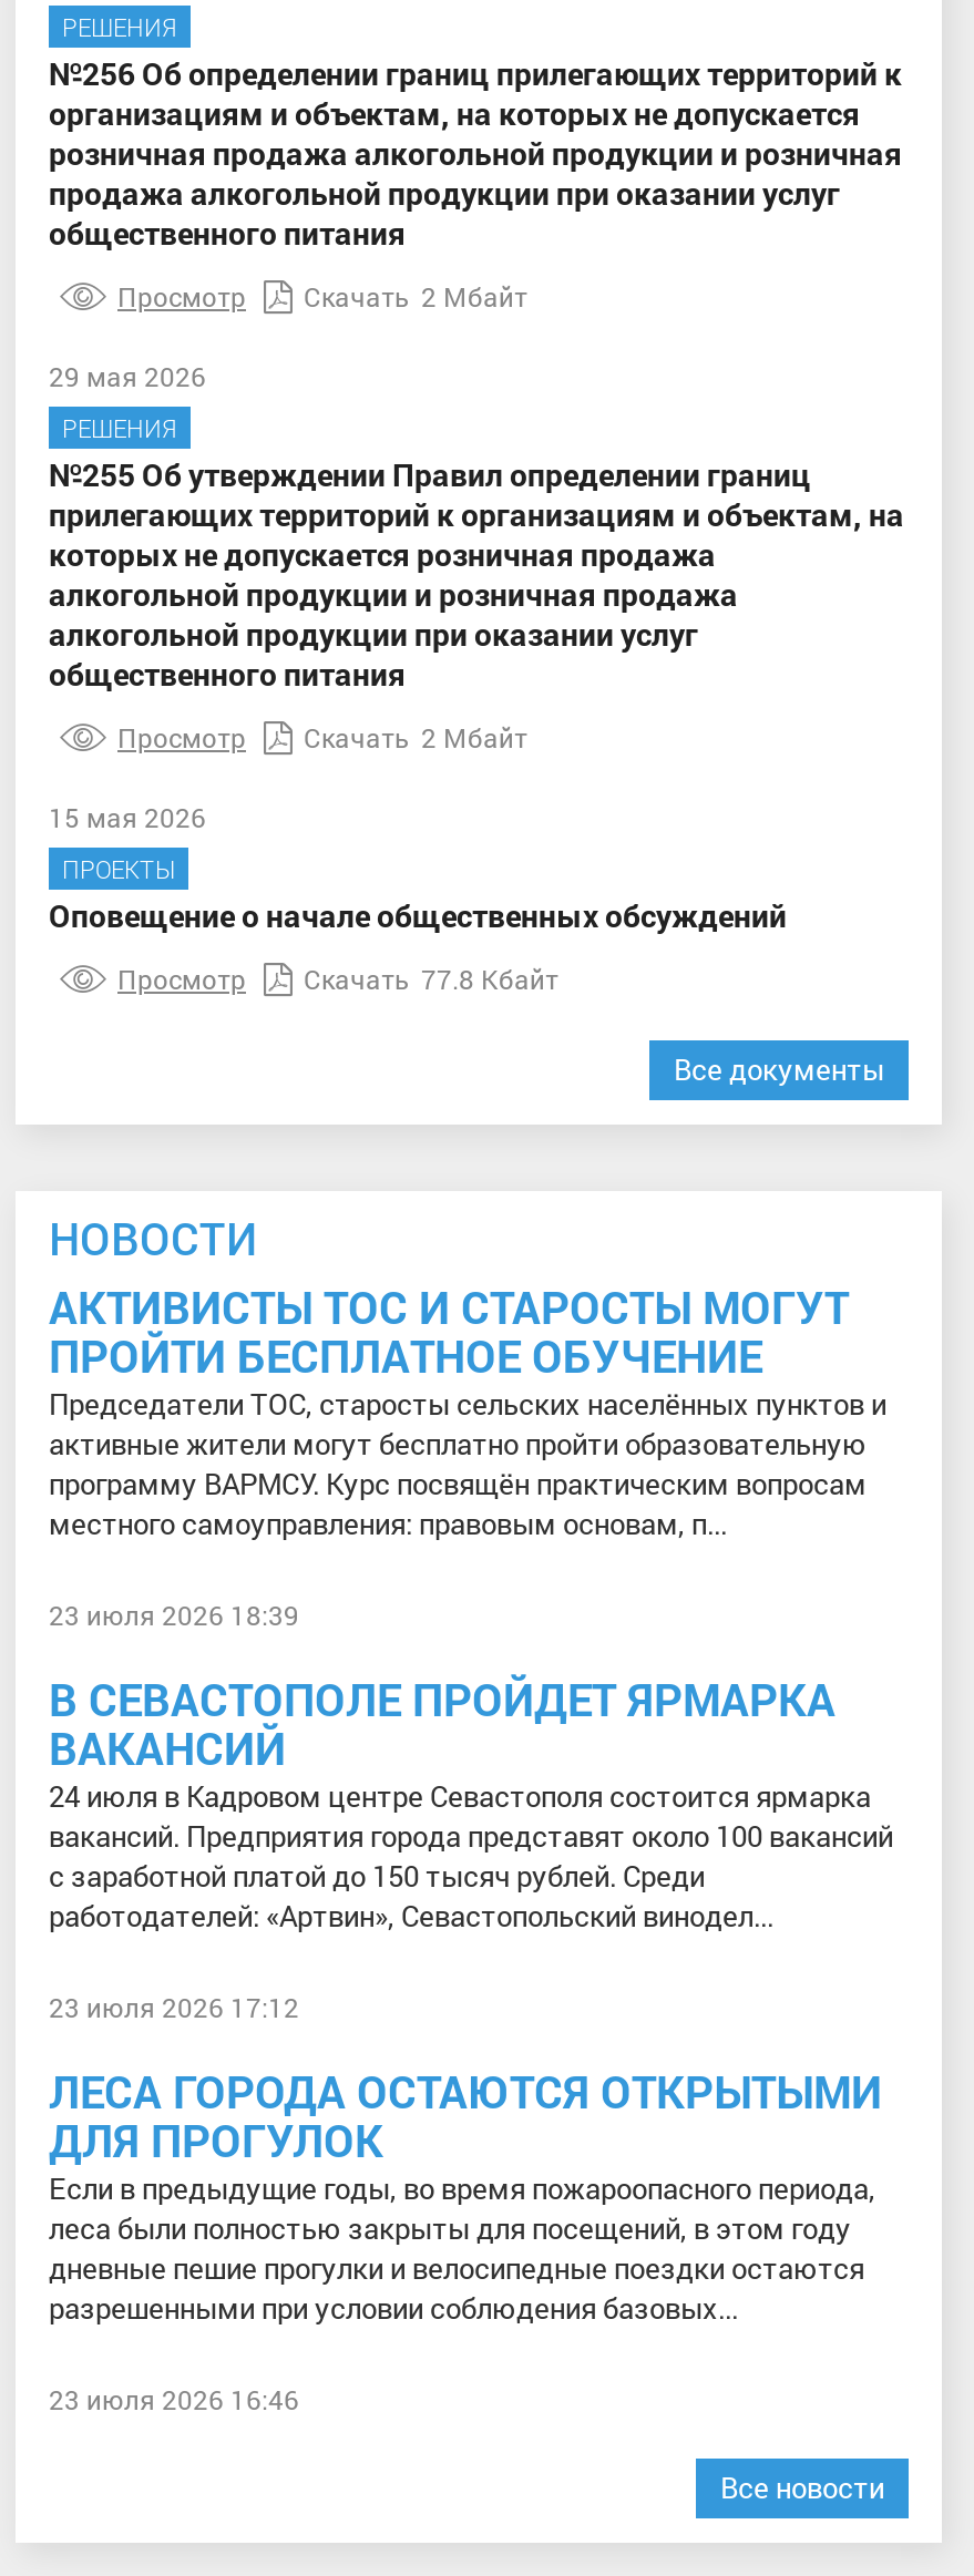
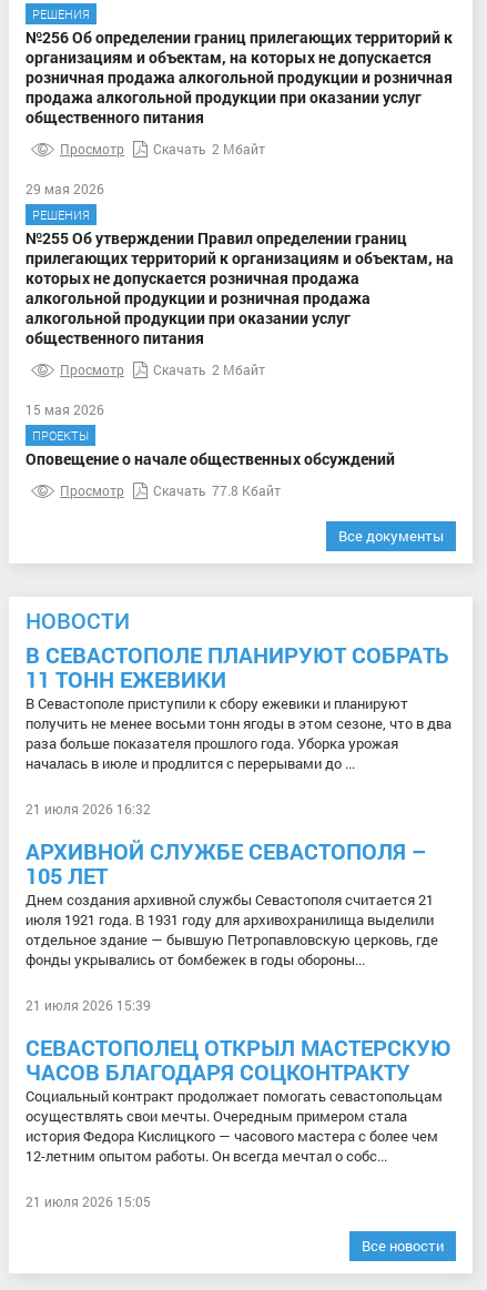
[49,1278,886,1544] АКТИВИСТЫ ТОС И СТАРОСТЫ МОГУТ | ПРОЙТИ БЕСПЛАТНОЕ ОБУЧЕНИЕ | Председатели ТОС, старосты сельских населённых пунктов и | активные жители могут бесплатно пройти образовательную | программу ВАРМСУ. Курс посвящён практическим вопросам | местного самоуправления: правовым основам, п... -> [26,640,452,774] В СЕВАСТОПОЛЕ ПЛАНИРУЮТ СОБРАТЬ | 11 ТОНН ЕЖЕВИКИ | В Севастополе приступили к сбору ежевики и планируют | получить не менее восьми тонн ягоды в этом сезоне, что в два | раза больше показателя прошлого года. Уборка урожая | началась в июле и продлится с перерывами до ...
[49,1597,299,1633] 23 июля 2026 18:39 -> [26,800,151,818] 21 июля 2026 16:32
[49,1671,893,1936] В СЕВАСТОПОЛЕ ПРОЙДЕТ ЯРМАРКА | ВАКАНСИЙ | 24 июля в Кадровом центре Севастополя состоится ярмарка | вакансий. Предприятия города представят около 100 вакансий | с заработной платой до 150 тысяч рублей. Среди | работодателей: «Артвин», Севастопольский винодел... -> [26,837,438,970] АРХИВНОЙ СЛУЖБЕ СЕВАСТОПОЛЯ – | 105 ЛЕТ | Днем создания архивной службы Севастополя считается 21 | июля 1921 года. В 1931 году для архивохранилища выделили | отдельное здание — бывшую Петропавловскую церковь, где | фонды укрывались от бомбежек в годы обороны...
[49,1990,299,2025] 23 июля 2026 17:12 -> [26,997,151,1014] 21 июля 2026 15:39
[49,2063,882,2329] ЛЕСА ГОРОДА ОСТАЮТСЯ ОТКРЫТЫМИ | ДЛЯ ПРОГУЛОК | Если в предыдущие годы, во время пожароопасного периода, | леса были полностью закрыты для посещений, в этом году | дневные пешие прогулки и велосипедные поездки остаются | разрешенными при условии соблюдения базовых... -> [26,1033,452,1166] СЕВАСТОПОЛЕЦ ОТКРЫЛ МАСТЕРСКУЮ | ЧАСОВ БЛАГОДАРЯ СОЦКОНТРАКТУ | Социальный контракт продолжает помогать севастопольцам | осуществлять свои мечты. Очередным примером стала | история Федора Кислицкого — часового мастера с более чем | 12-летним опытом работы. Он всегда мечтал о собс...
[49,2382,299,2417] 23 июля 2026 16:46 -> [26,1193,151,1211] 21 июля 2026 15:05

